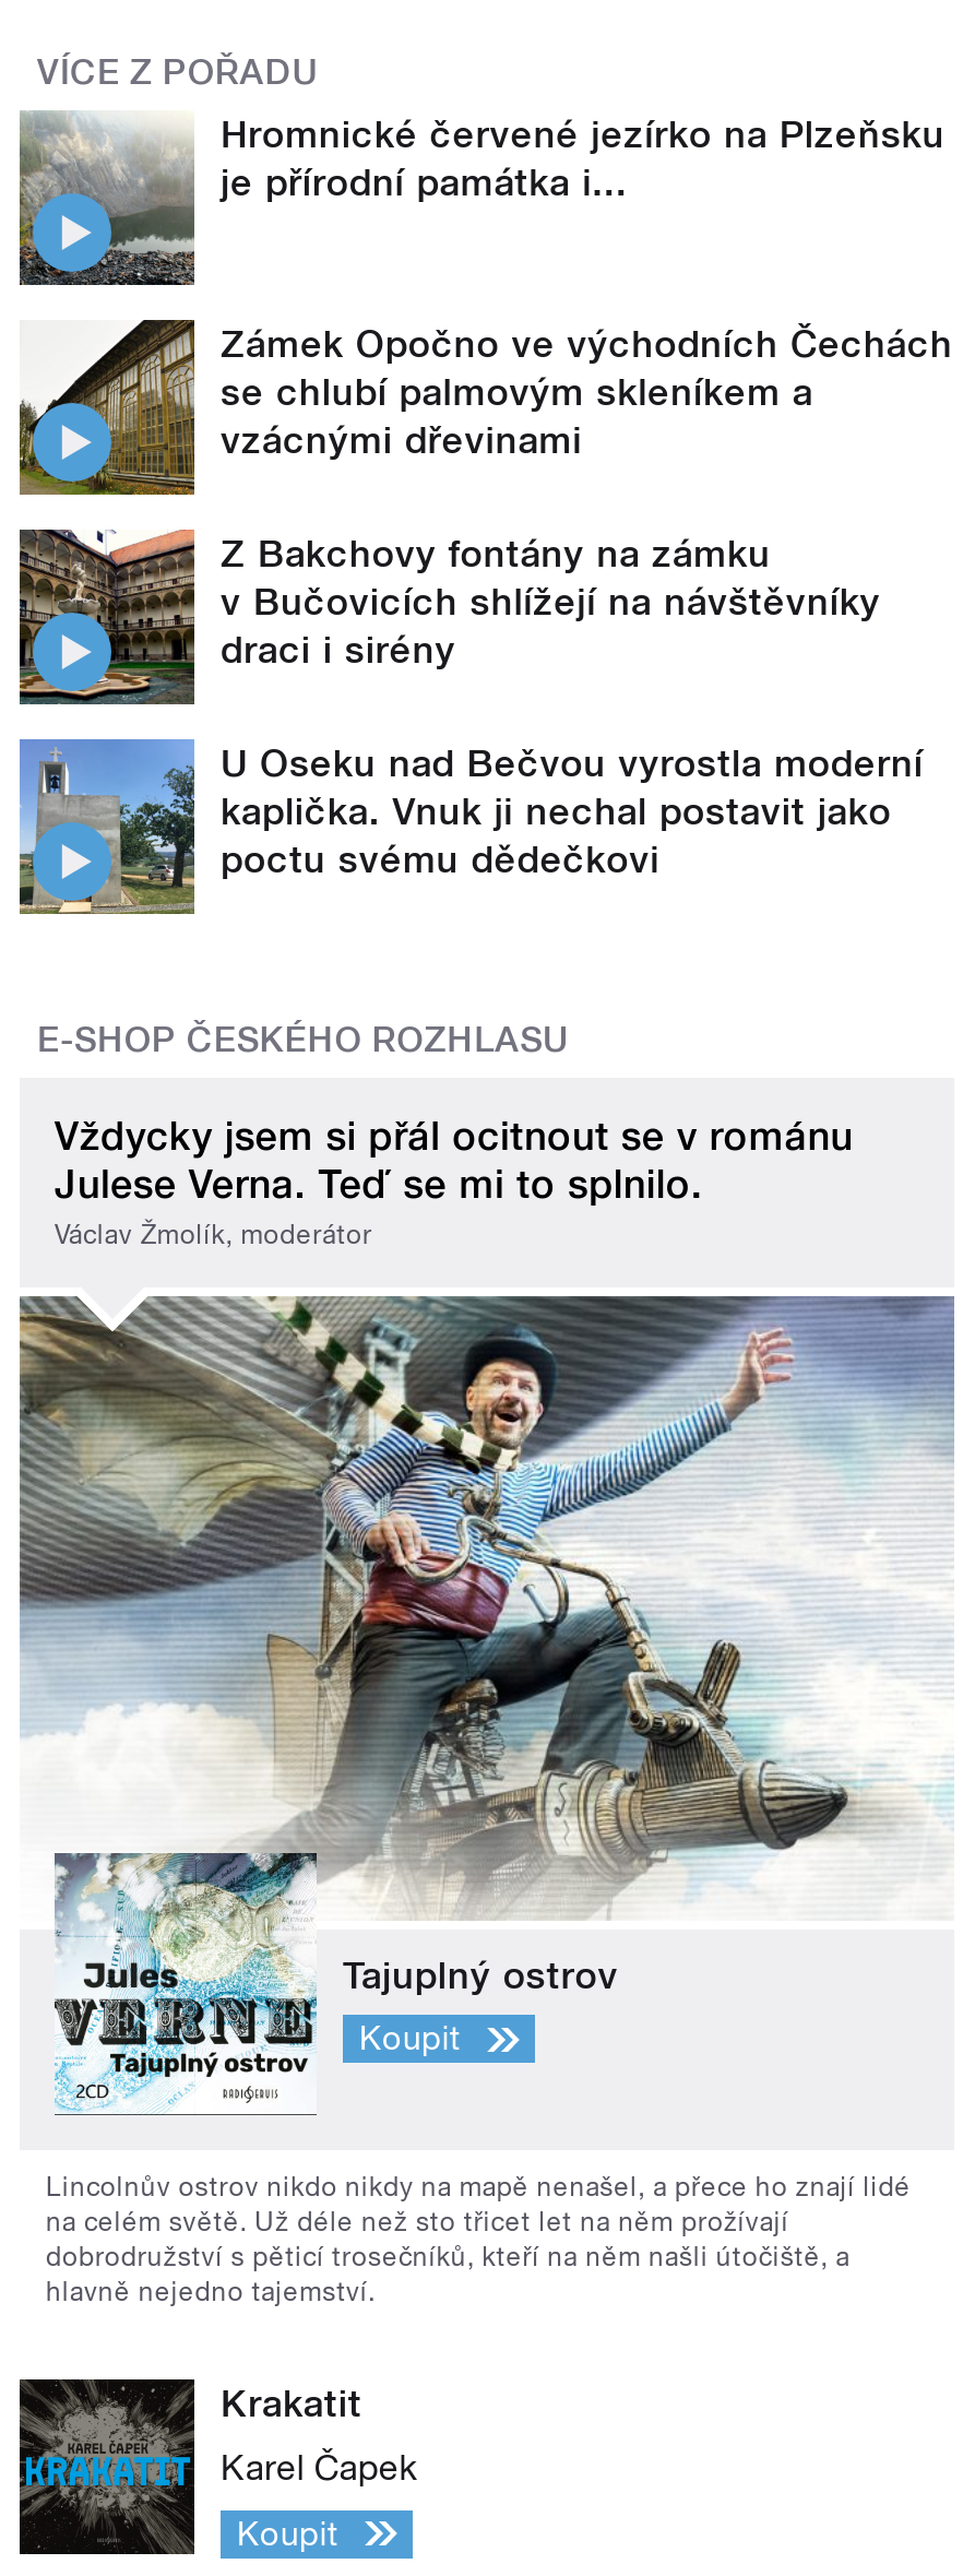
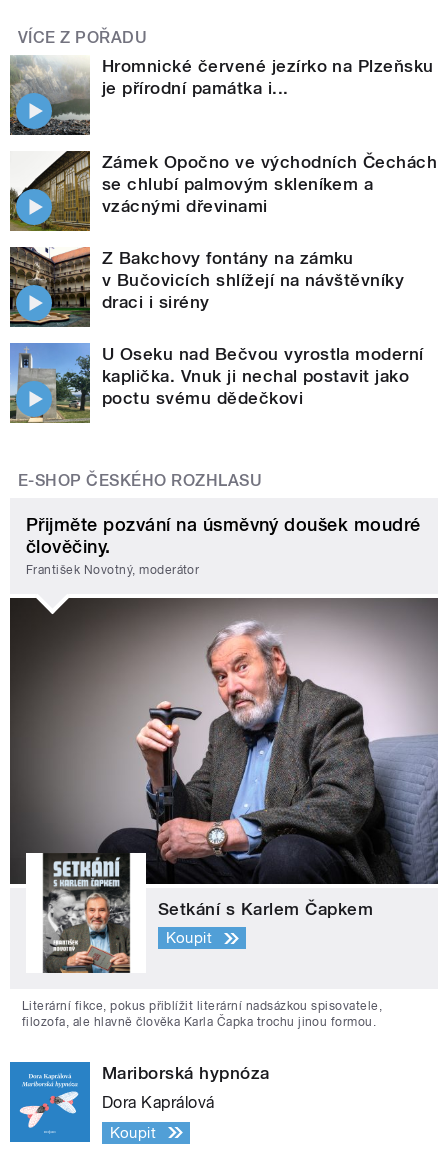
[55,1113,853,1251] Vždycky jsem si přál ocitnout se v románu | Julese Verna. Teď se mi to splnilo. | Václav Žmolík, moderátor -> [26,514,421,577] Přijměte pozvání na úsměvný doušek moudré | člověčiny. | František Novotný, moderátor
[17,1296,954,2115] [image] | Tajuplný ostrov -> [9,597,439,959] [image] | Setkání s Karlem Čapkem
[46,2172,911,2307] Lincolnův ostrov nikdo nikdy na mapě nenašel, a přece ho znají lidé | na celém světě. Už déle než sto třicet let na něm prožívají | dobrodružství s pěticí trosečníků, kteří na něm našli útočiště, a | hlavně nejedno tajemství. -> [22,999,382,1029] Literární fikce, pokus přiblížit literární nadsázkou spisovatele, | filozofa, ale hlavně člověka Karla Čapka trochu jinou formou.
[17,2377,362,2556] [image] | Krakatit -> [9,1063,270,1143] [image] | Mariborská hypnóza
[221,2447,418,2488] Karel Čapek -> [102,1093,215,1112] Dora Kaprálová

